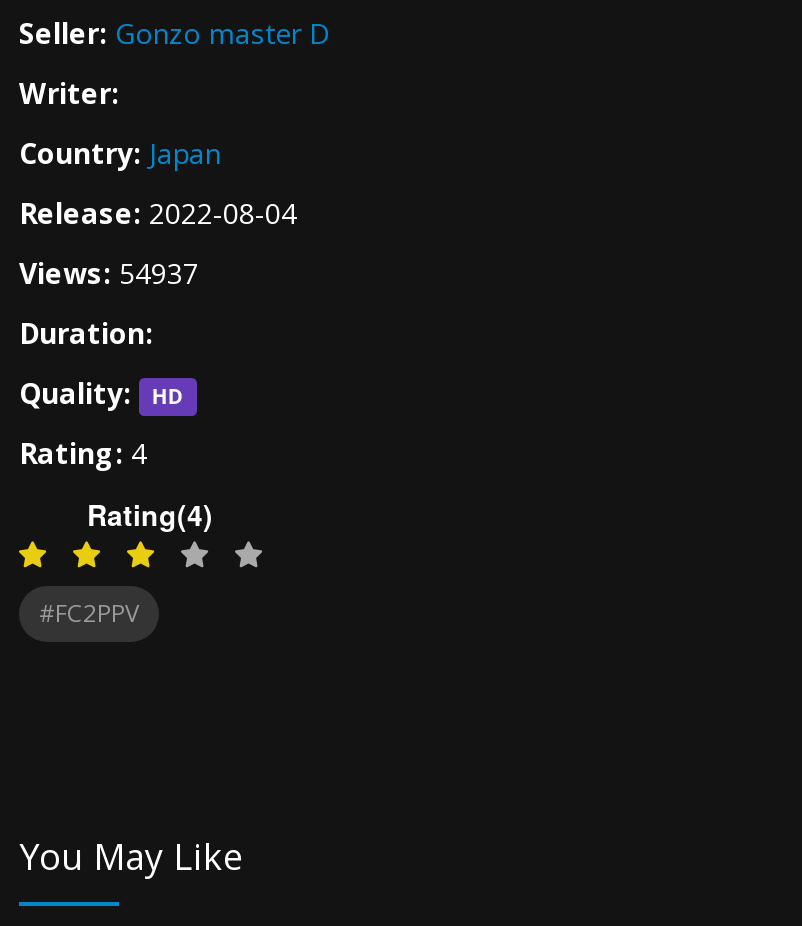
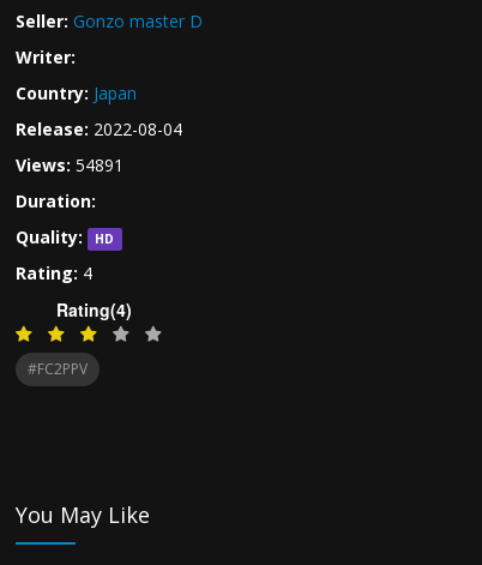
[19,254,199,292] Views: 54937 -> [16,154,123,176] Views: 54891

